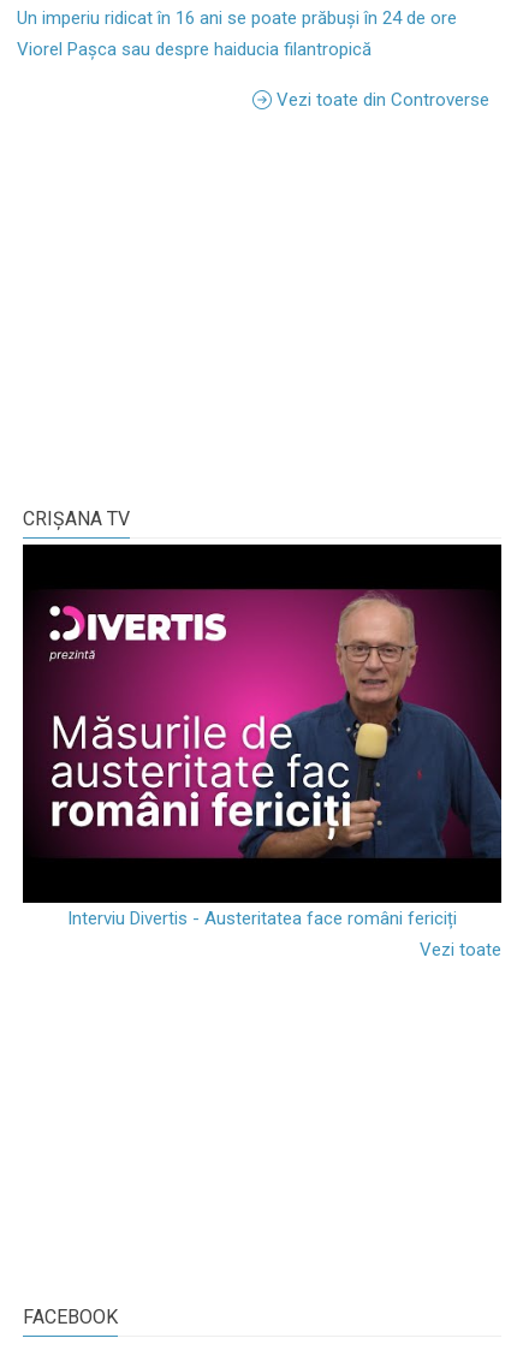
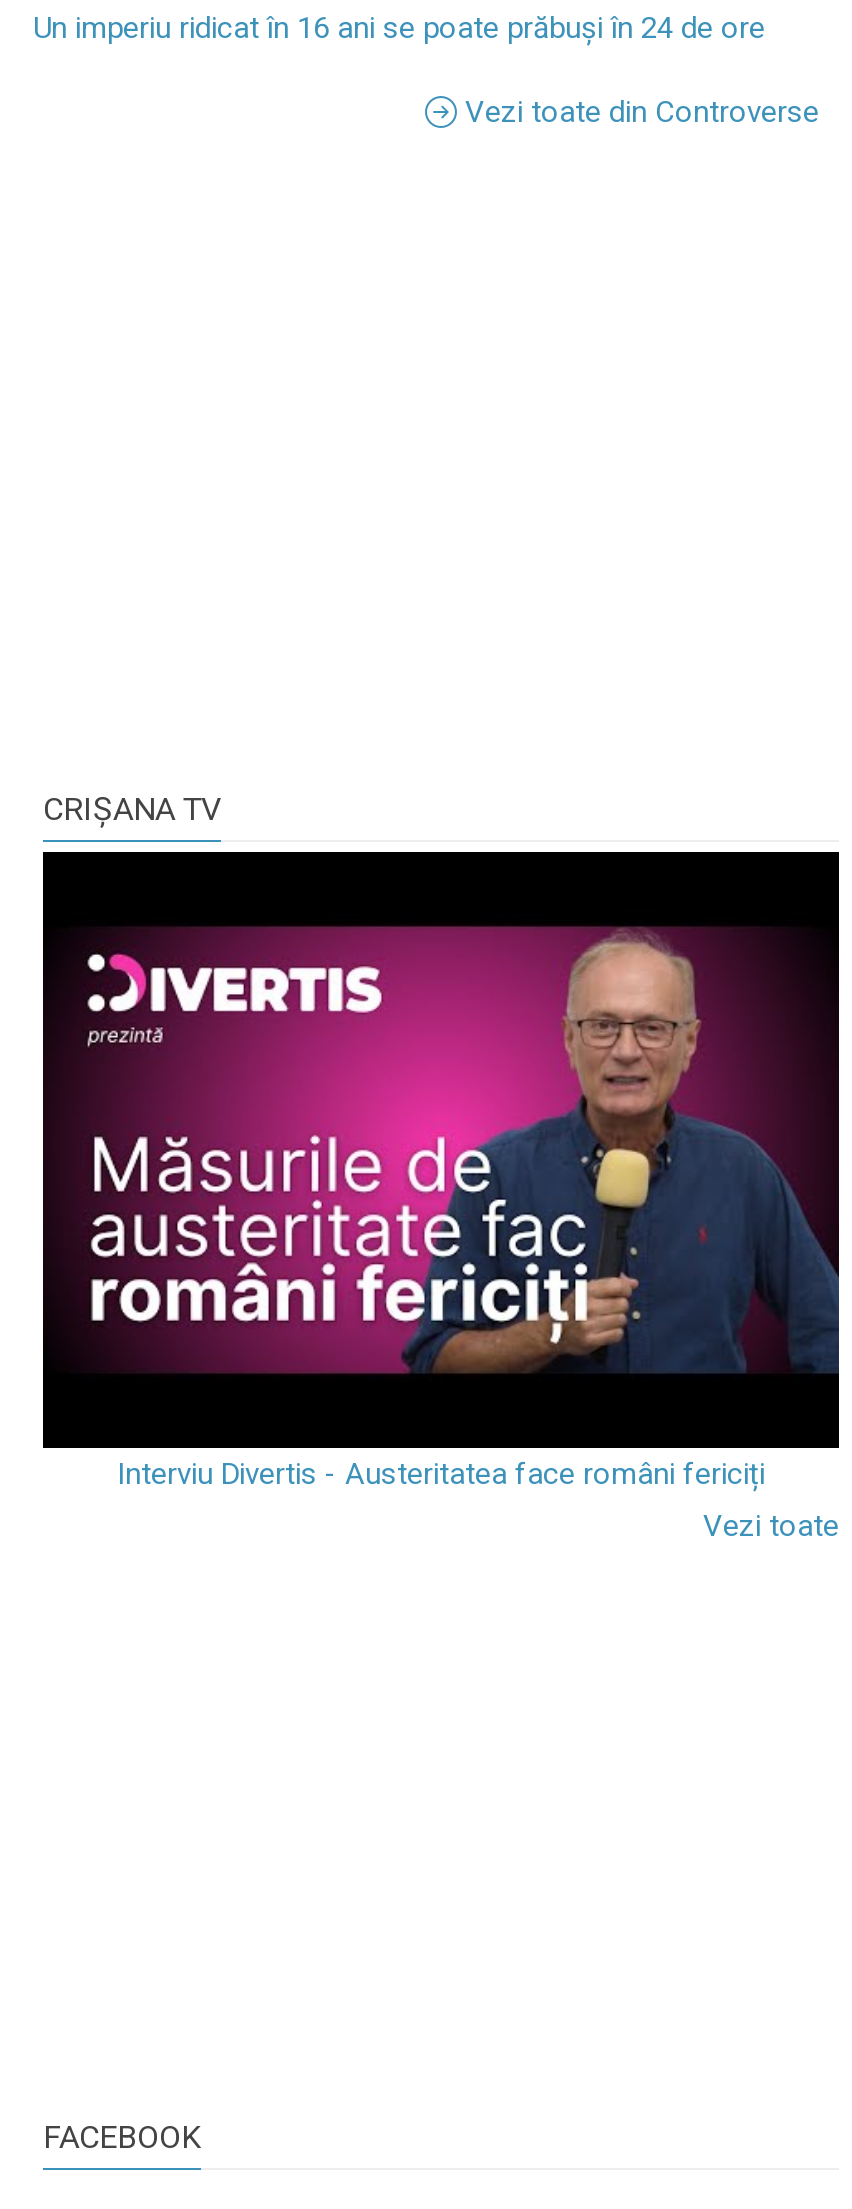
[17,38,372,60] Viorel Pașca sau despre haiducia filantropică -> none

